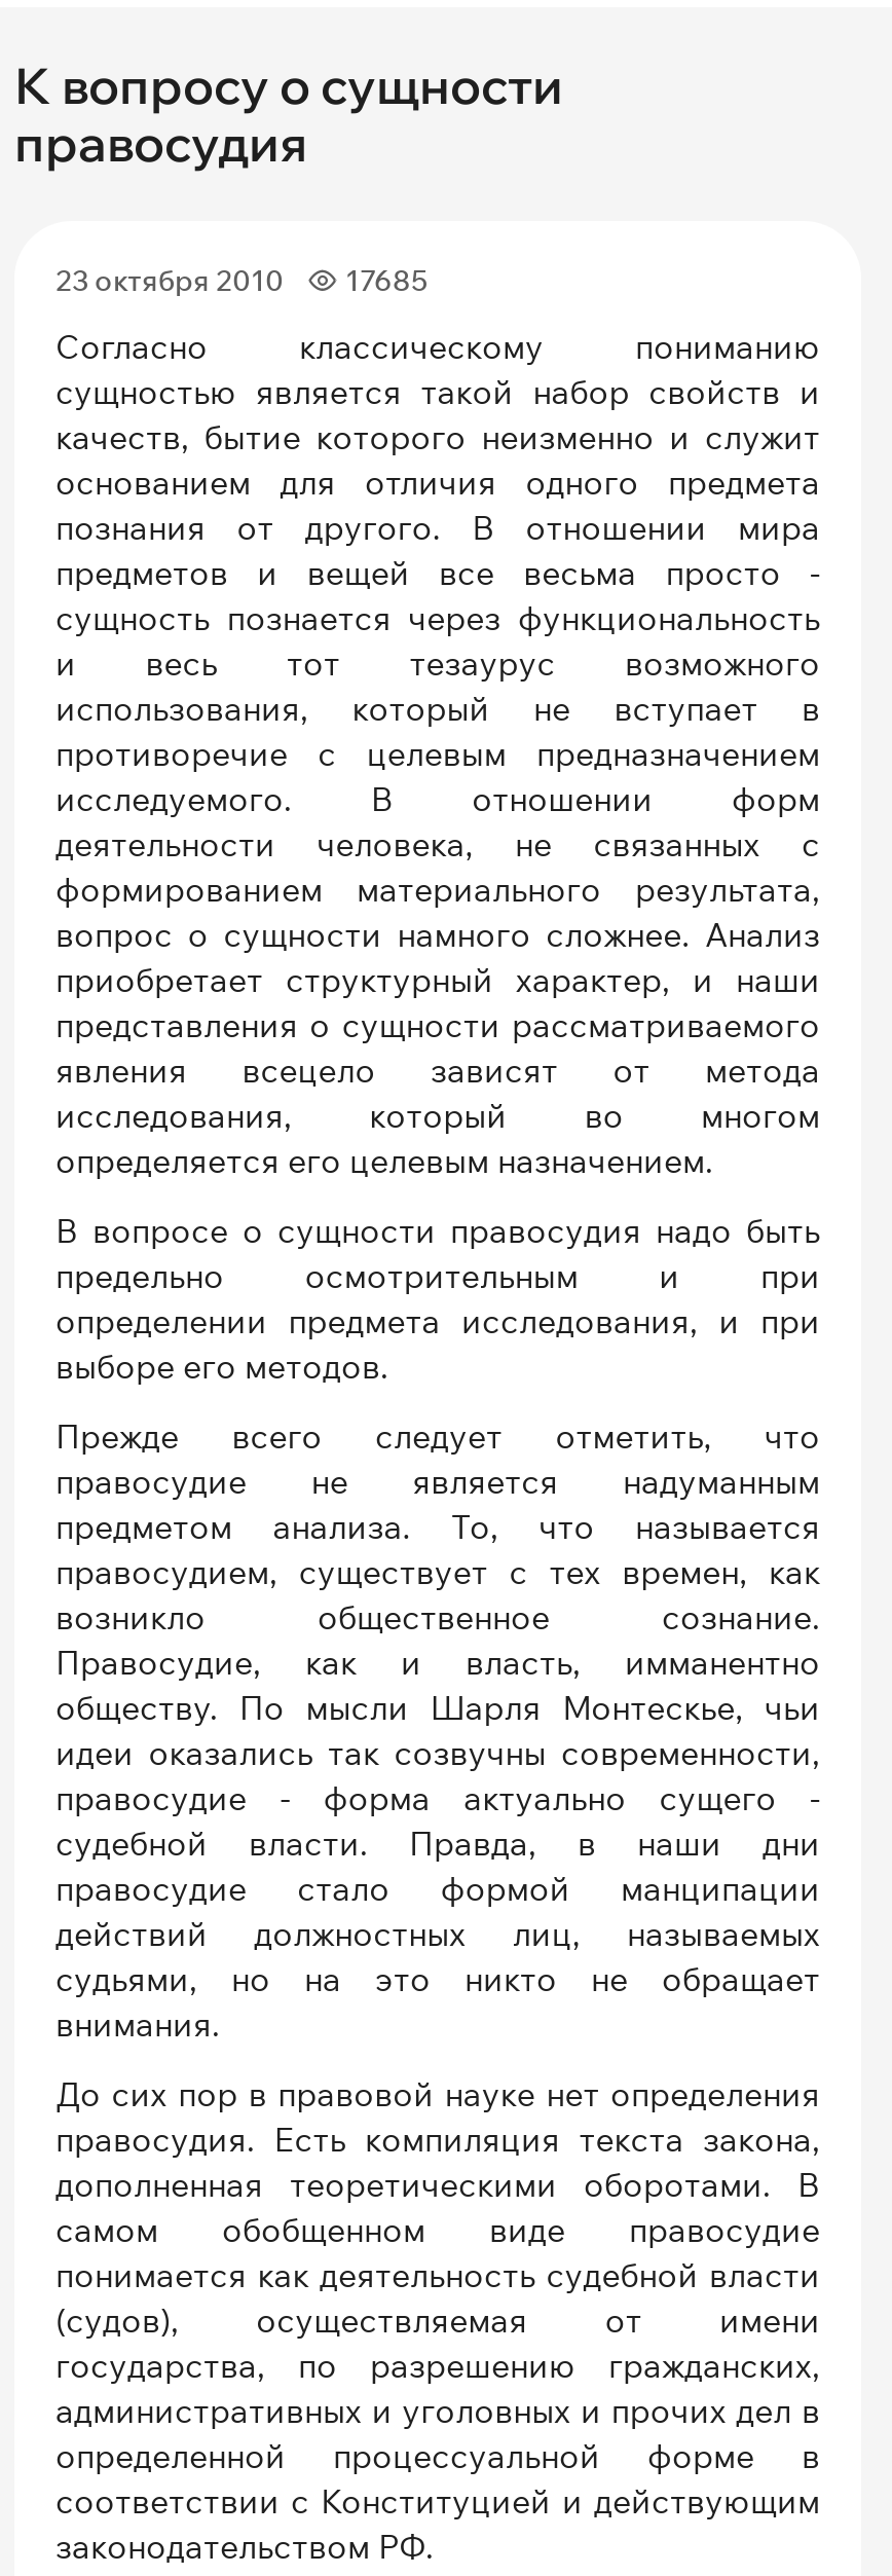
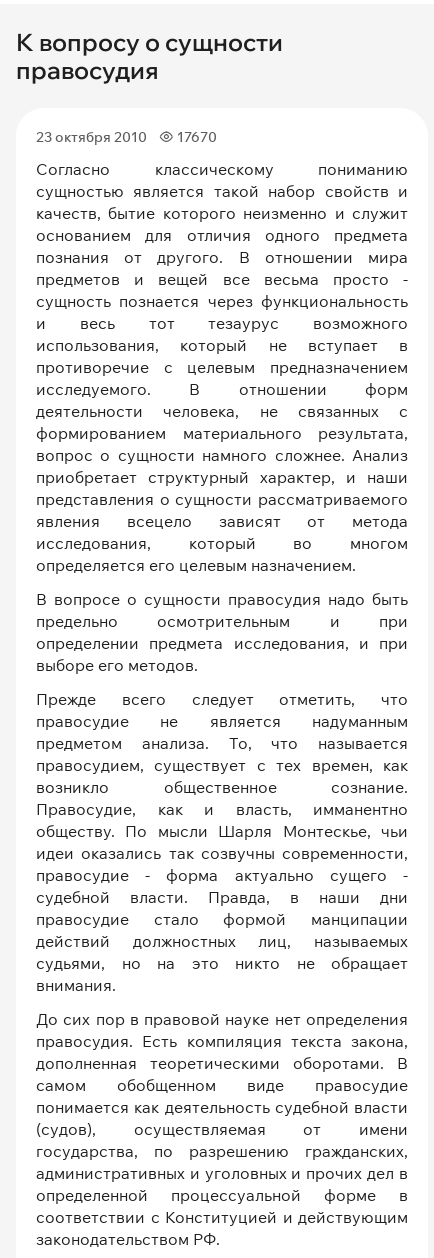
[55,262,428,299] 23 октября 2010 17685 -> [36,128,217,146] 23 октября 2010 17670

